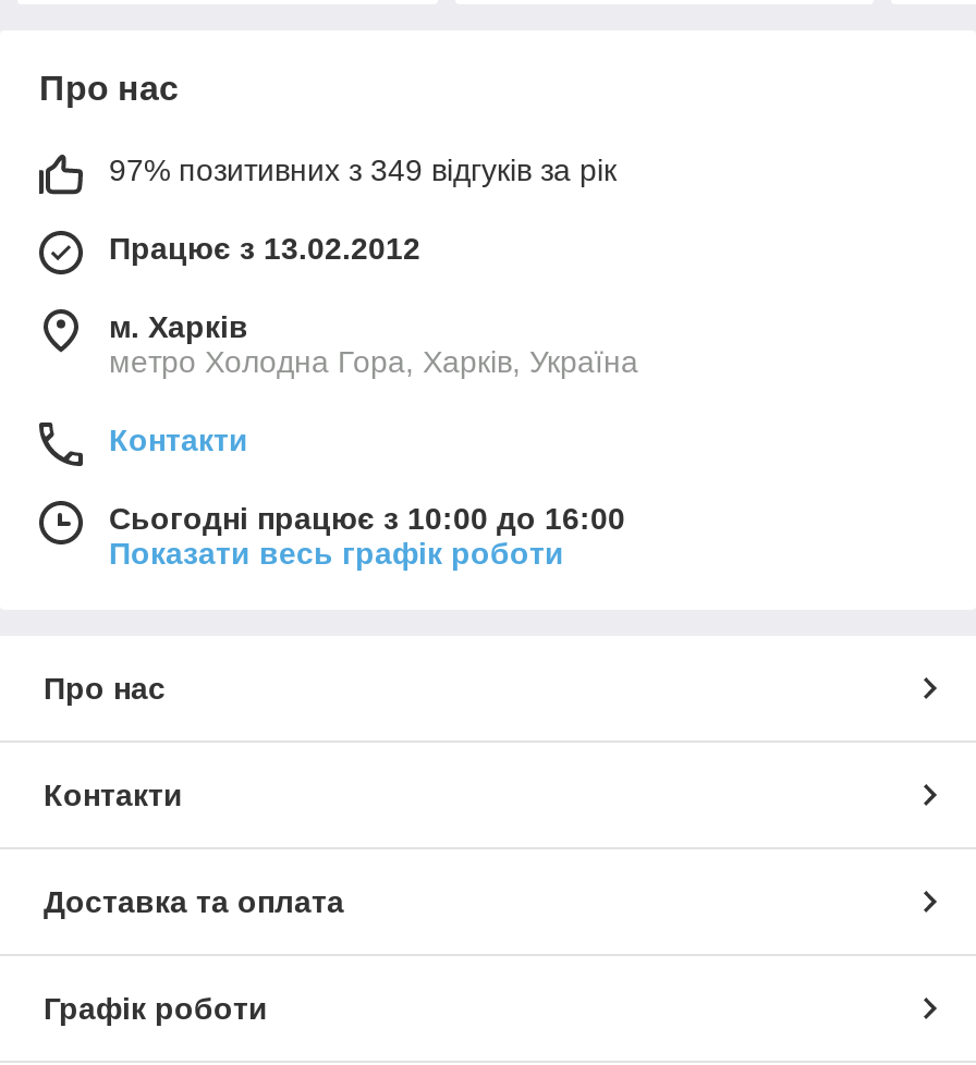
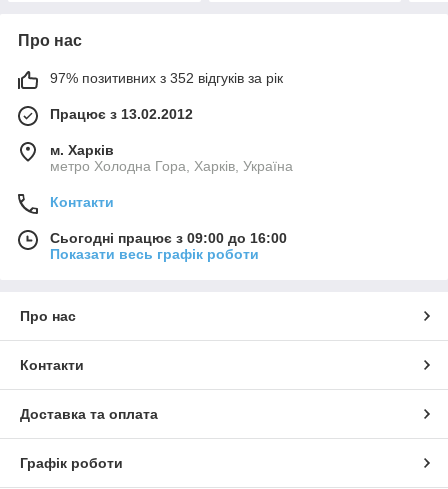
[109,152,617,187] 97% позитивних з 349 відгуків за рік -> [50,70,283,86] 97% позитивних з 352 відгуків за рік
[109,500,625,535] Сьогодні працює з 10:00 до 16:00 -> [50,230,287,246] Сьогодні працює з 09:00 до 16:00

